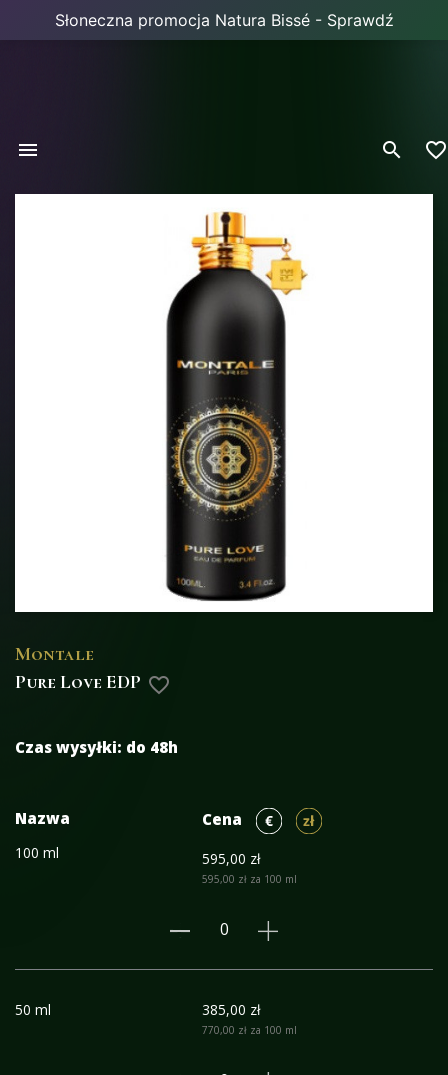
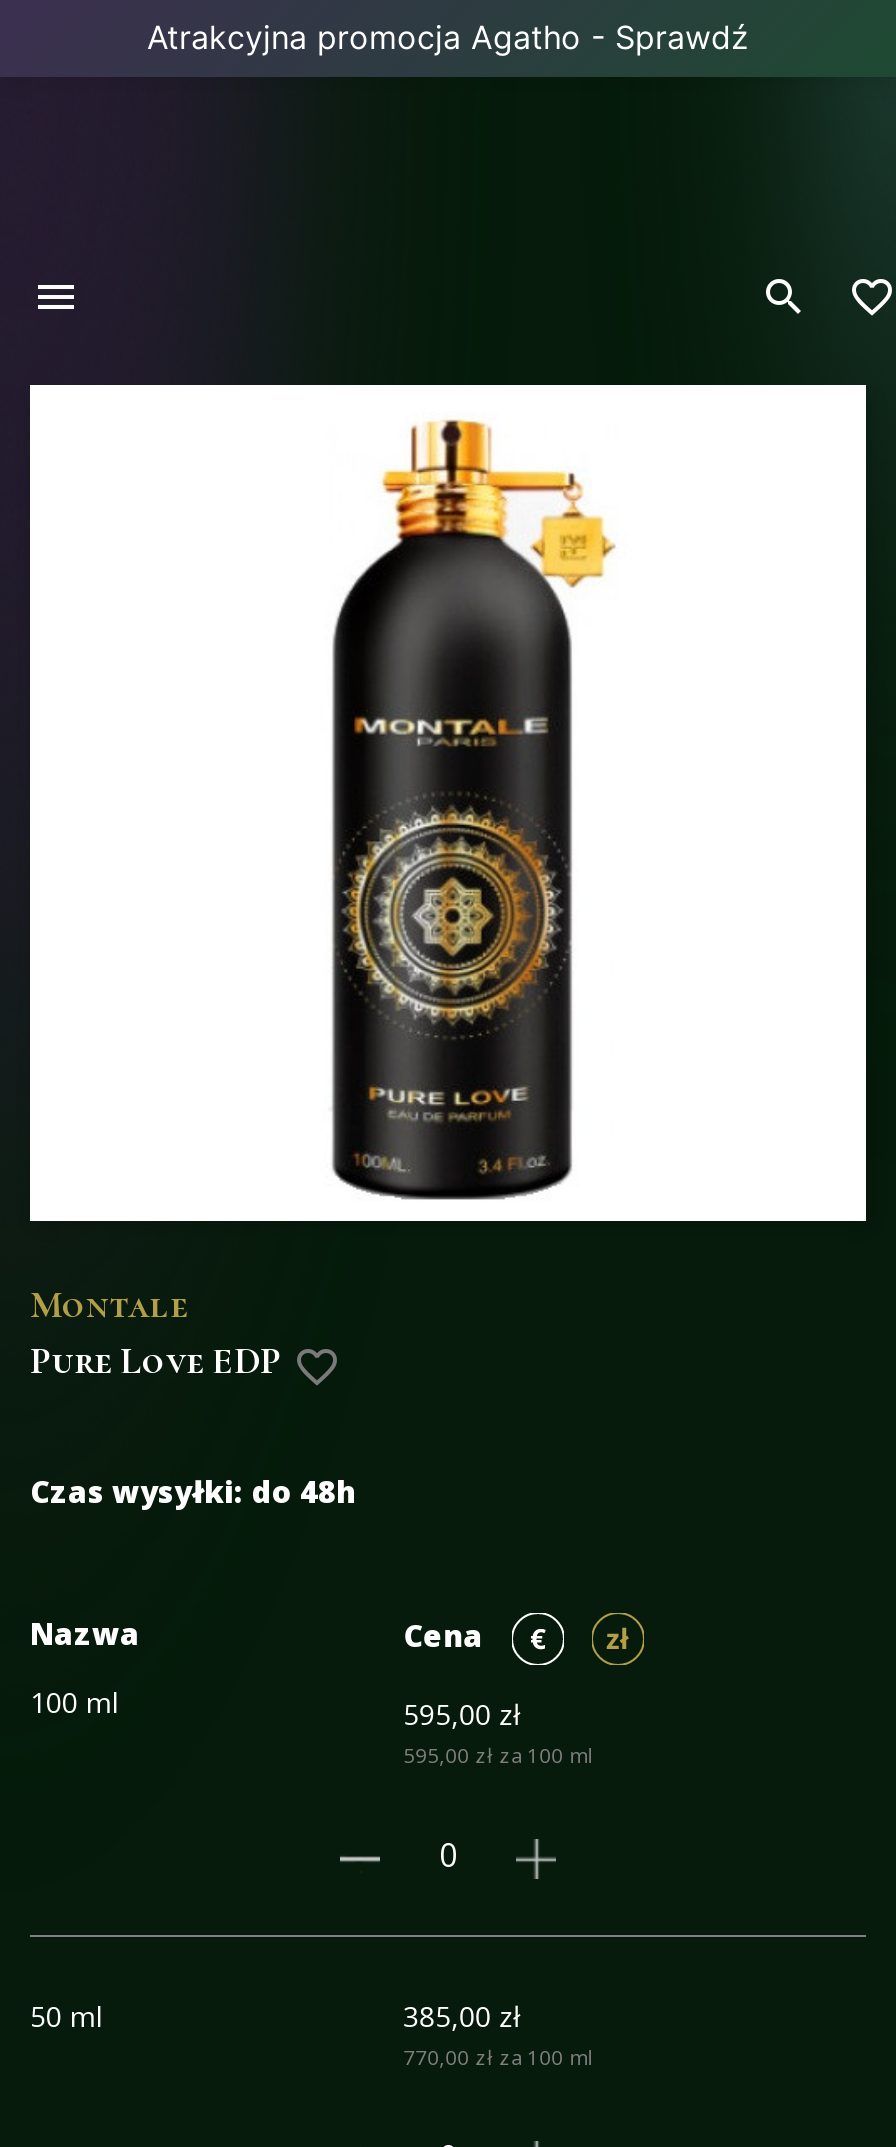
[54,10,393,30] Słoneczna promocja Natura Bissé - Sprawdź -> [147,17,749,57] Atrakcyjna promocja Agatho - Sprawdź

